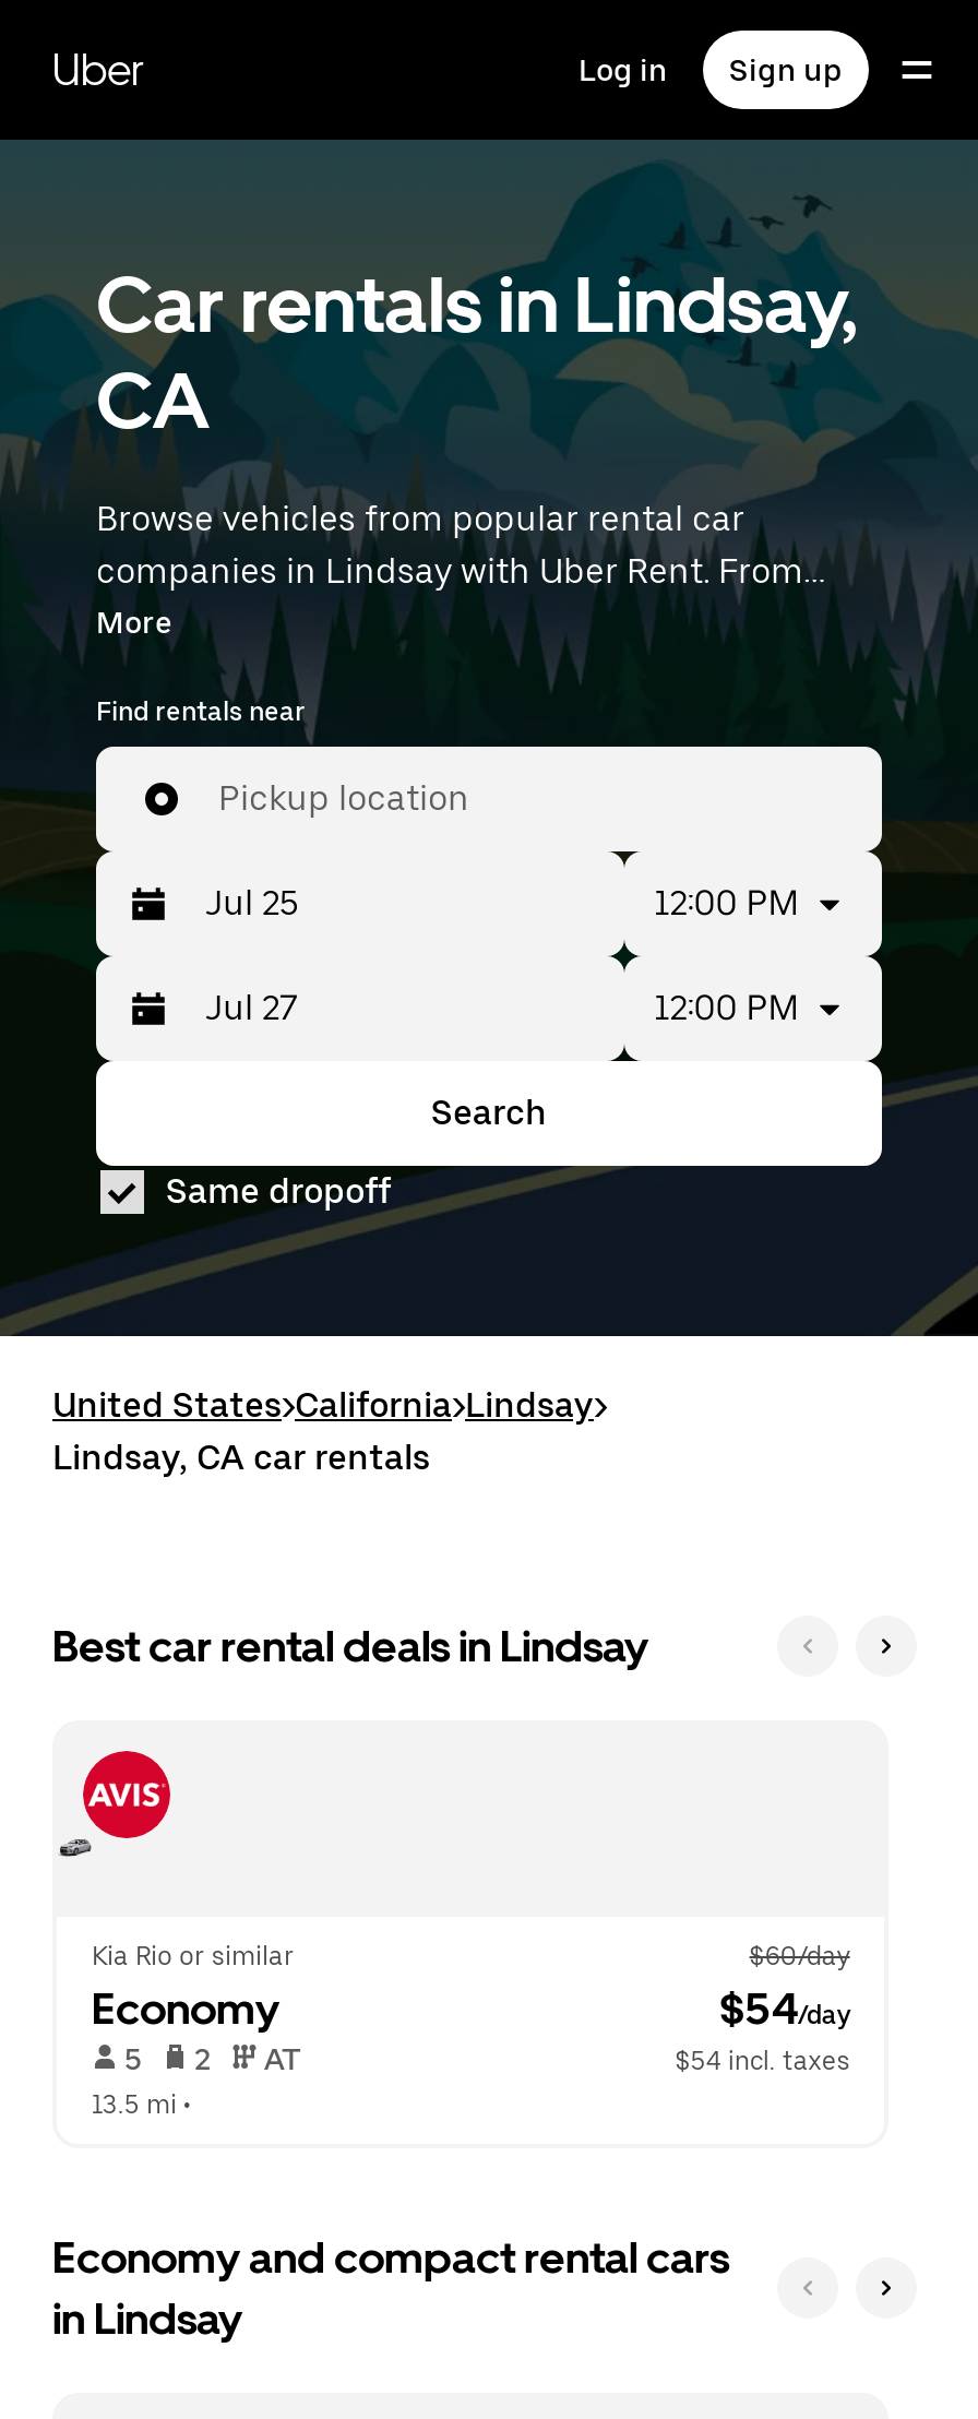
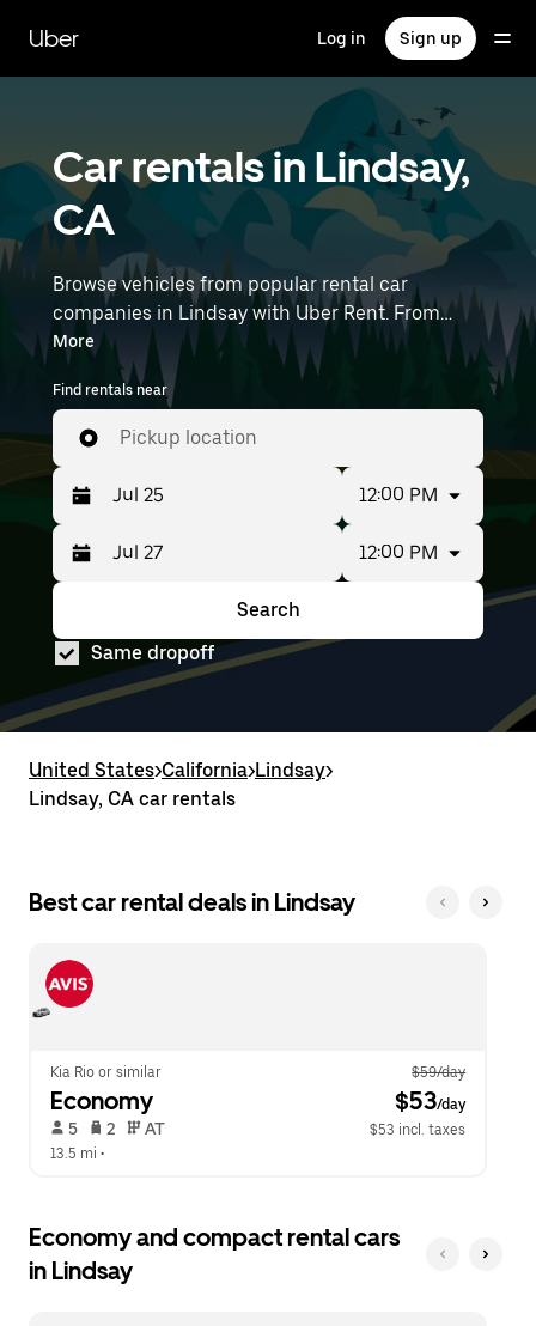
[749,1941,850,1971] $60/day -> [412,1064,466,1081] $59/day
[710,1982,850,2035] $54/day -> [390,1087,466,1115] $53/day
[675,2046,850,2076] $54 incl. taxes -> [370,1121,466,1138] $53 incl. taxes

